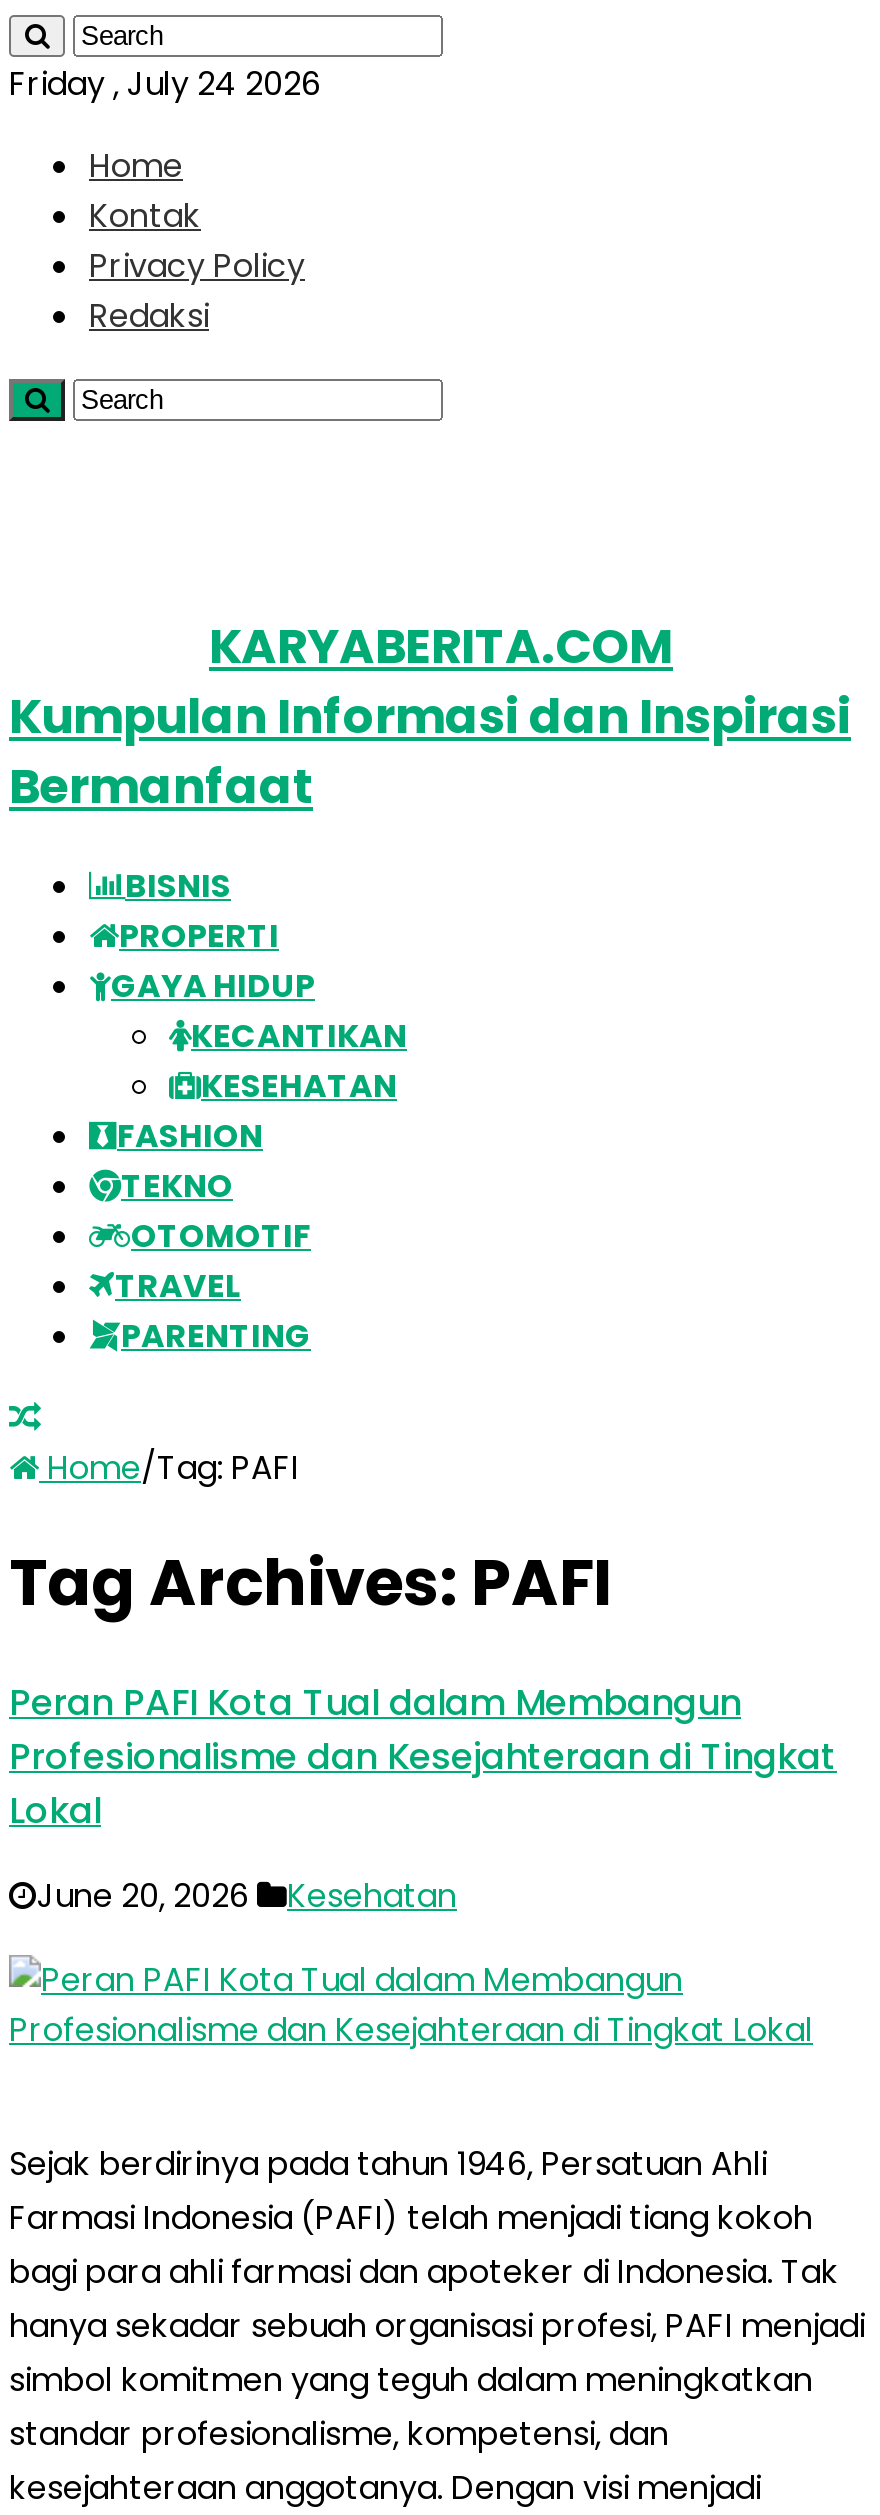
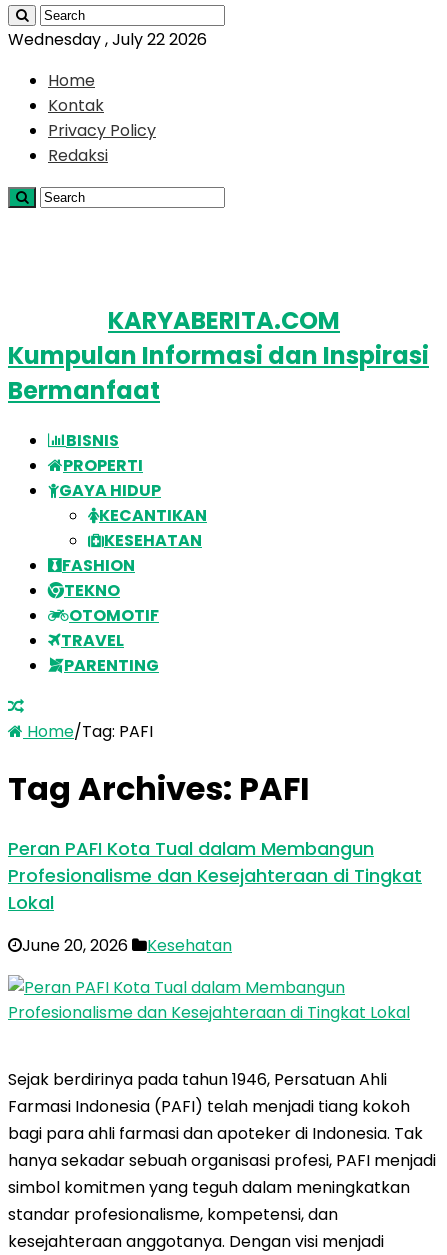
[9,61,321,107] Friday , July 24 2026 -> [8,28,207,51] Wednesday , July 22 2026

